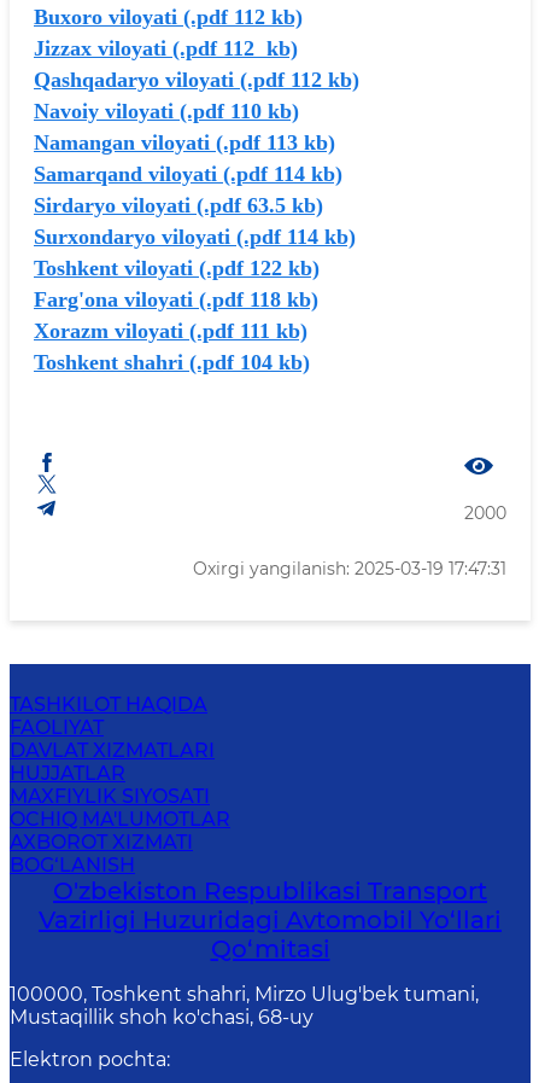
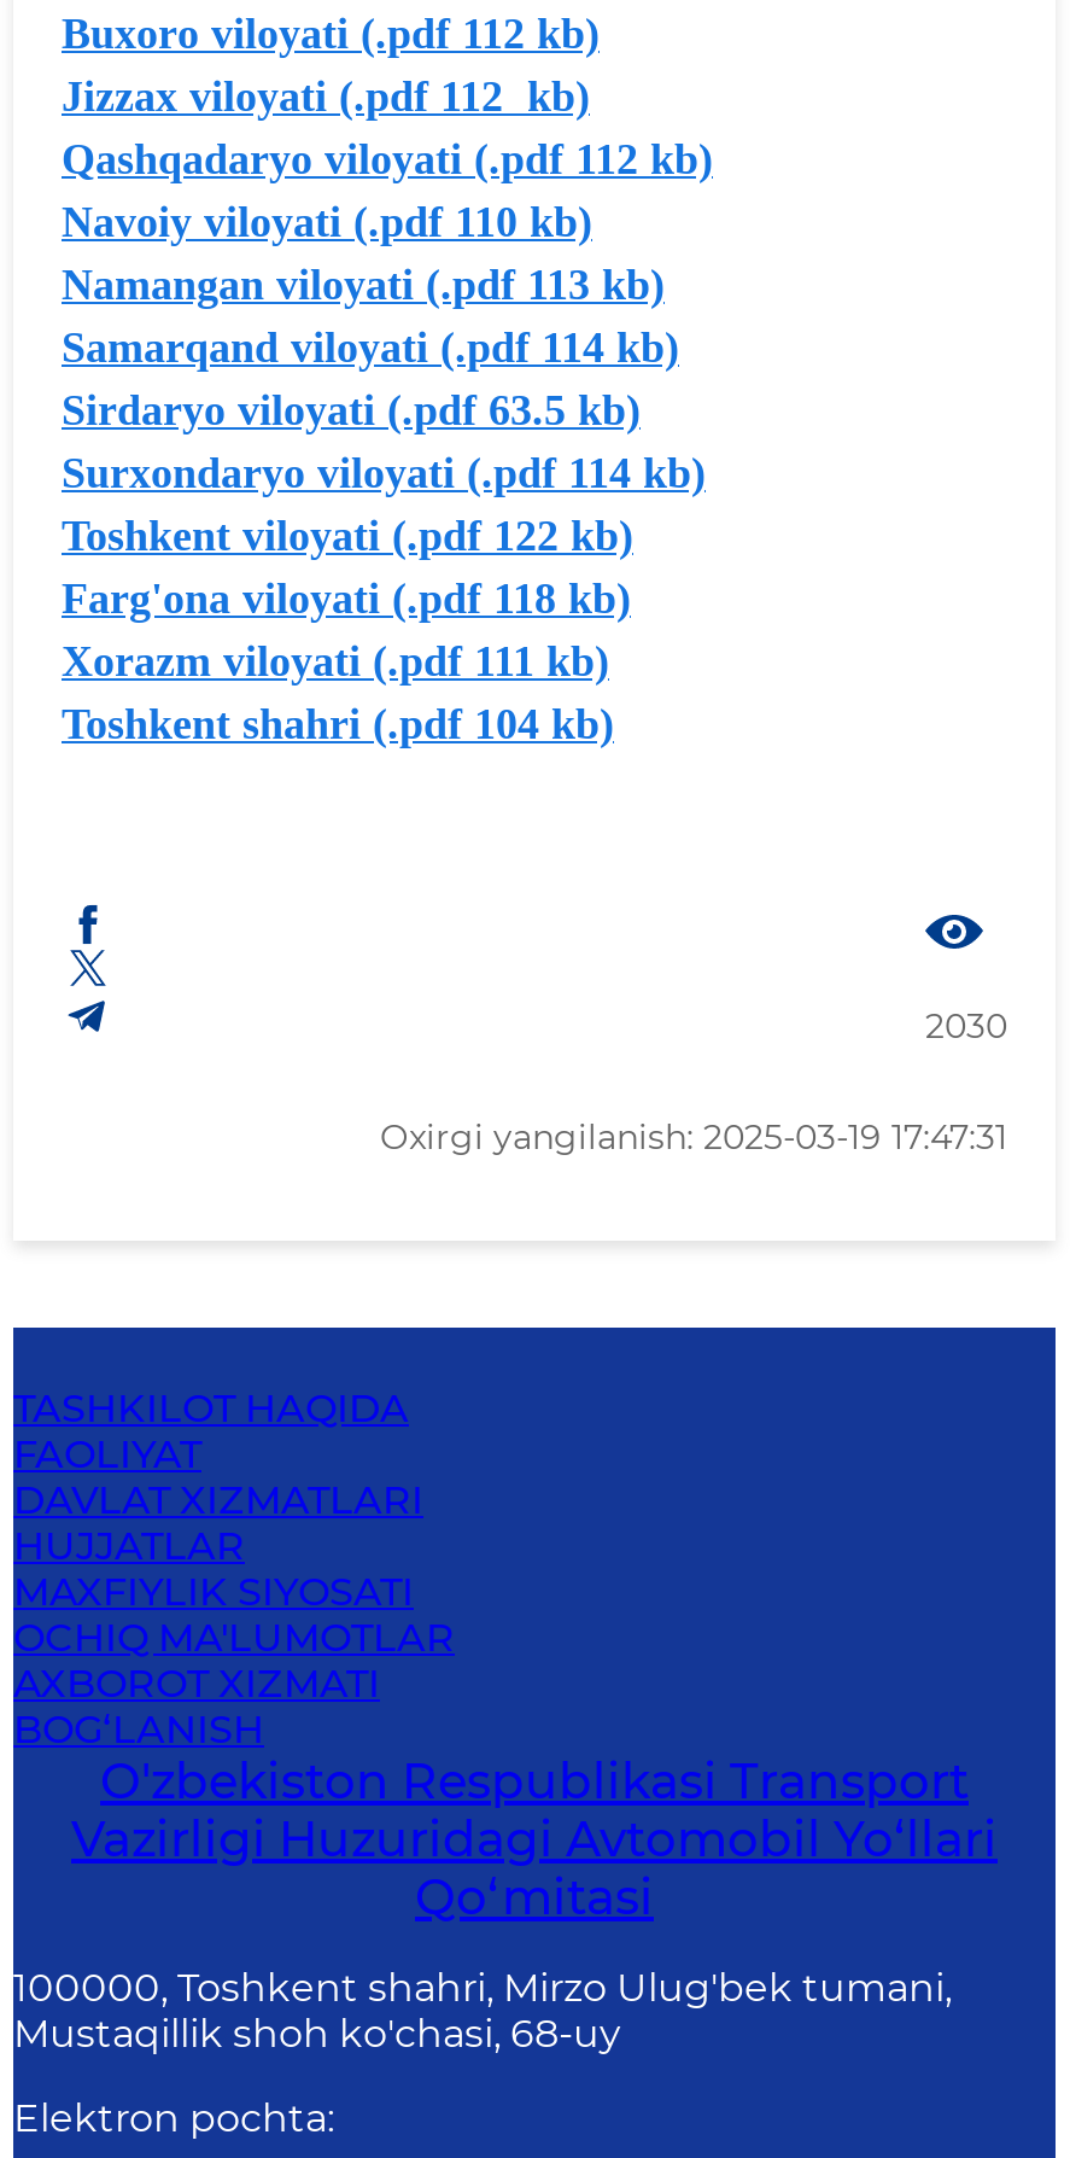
[464,502,506,524] 2000 -> [925,1004,1007,1047] 2030

